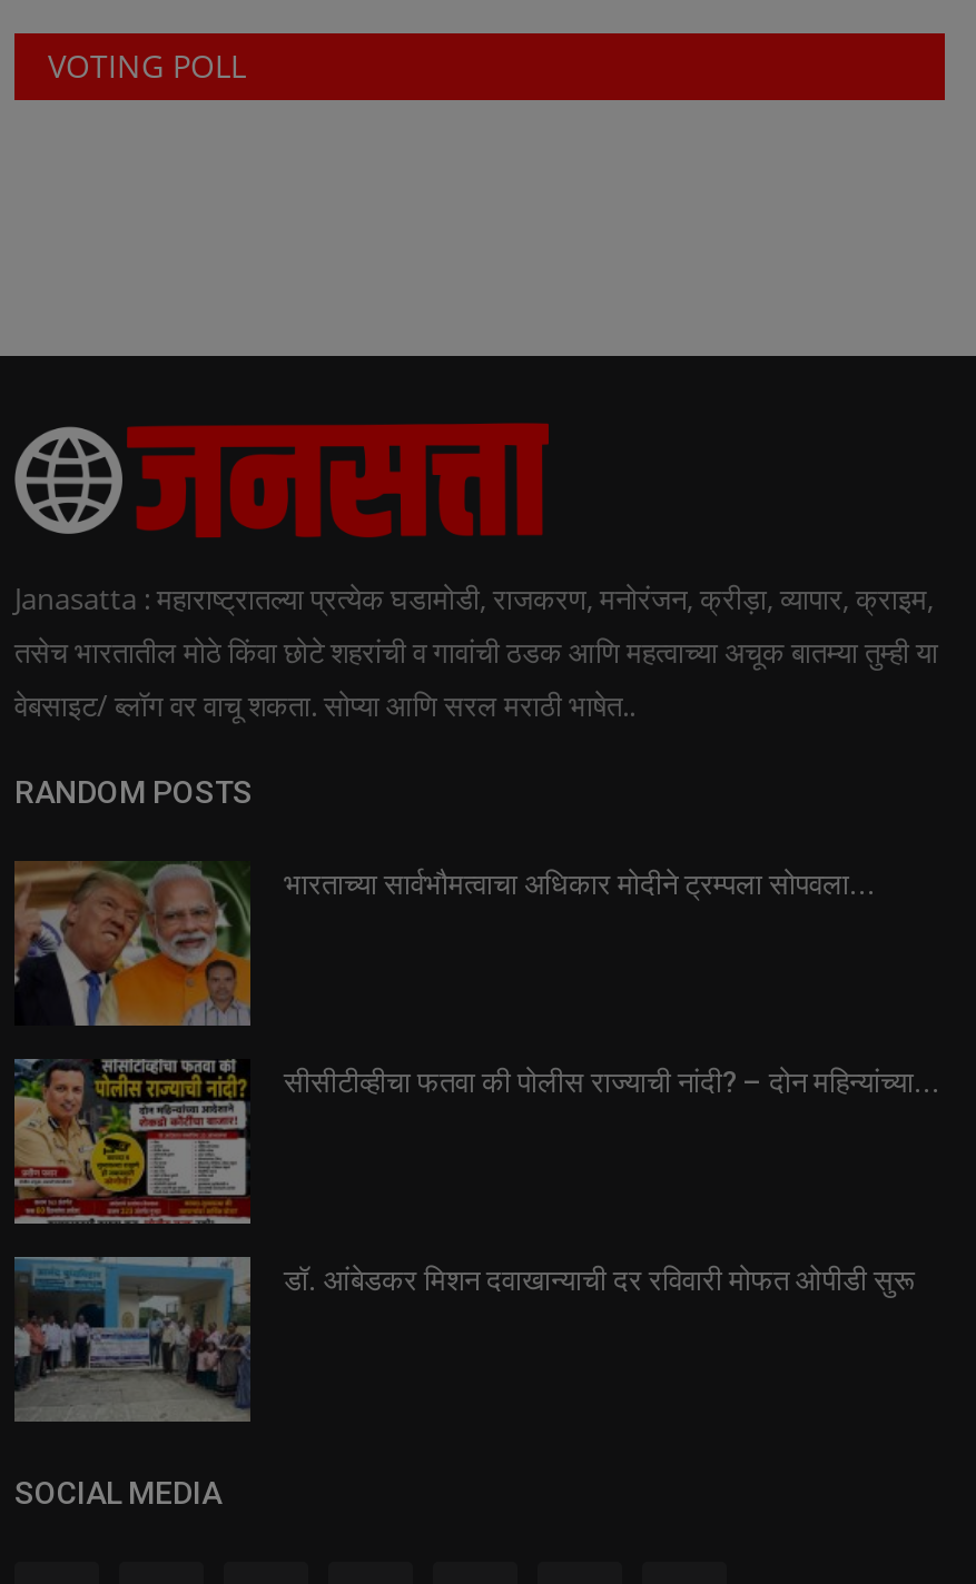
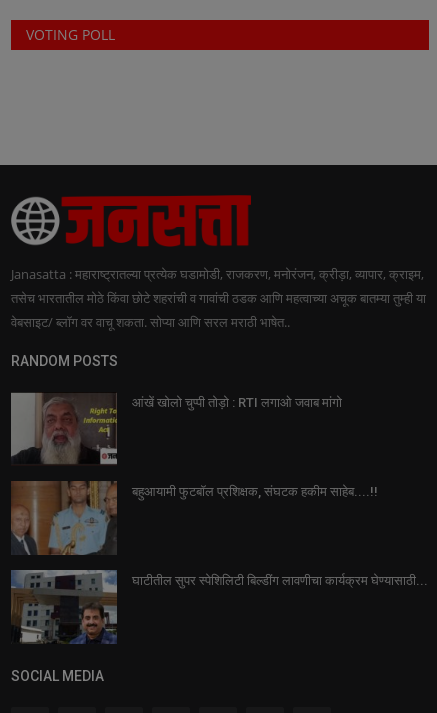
[12,861,876,1028] [image] | भारताच्या सार्वभौमत्वाचा अधिकार मोदीने ट्रम्पला सोपवला... -> [10,392,342,466] [image] | आंखें खोलो चुप्पी तोड़ो : RTI लगाओ जवाब मांगो
[12,1057,940,1226] [image] | सीसीटीव्हीचा फतवा की पोलीस राज्याची नांदी? – दोन महिन्यांच्या... -> [11,480,378,555] [image] | बहुआयामी फुटबॉल प्रशिक्षक, संघटक हकीम साहेब....!!
[12,1257,914,1424] [image] | डॉ. आंबेडकर मिशन दवाखान्याची दर रविवारी मोफत ओपीडी सुरू -> [10,570,428,645] [image] | घाटीतील सुपर स्पेशिलिटी बिल्डींग लावणीचा कार्यक्रम घेण्यासाठी...

